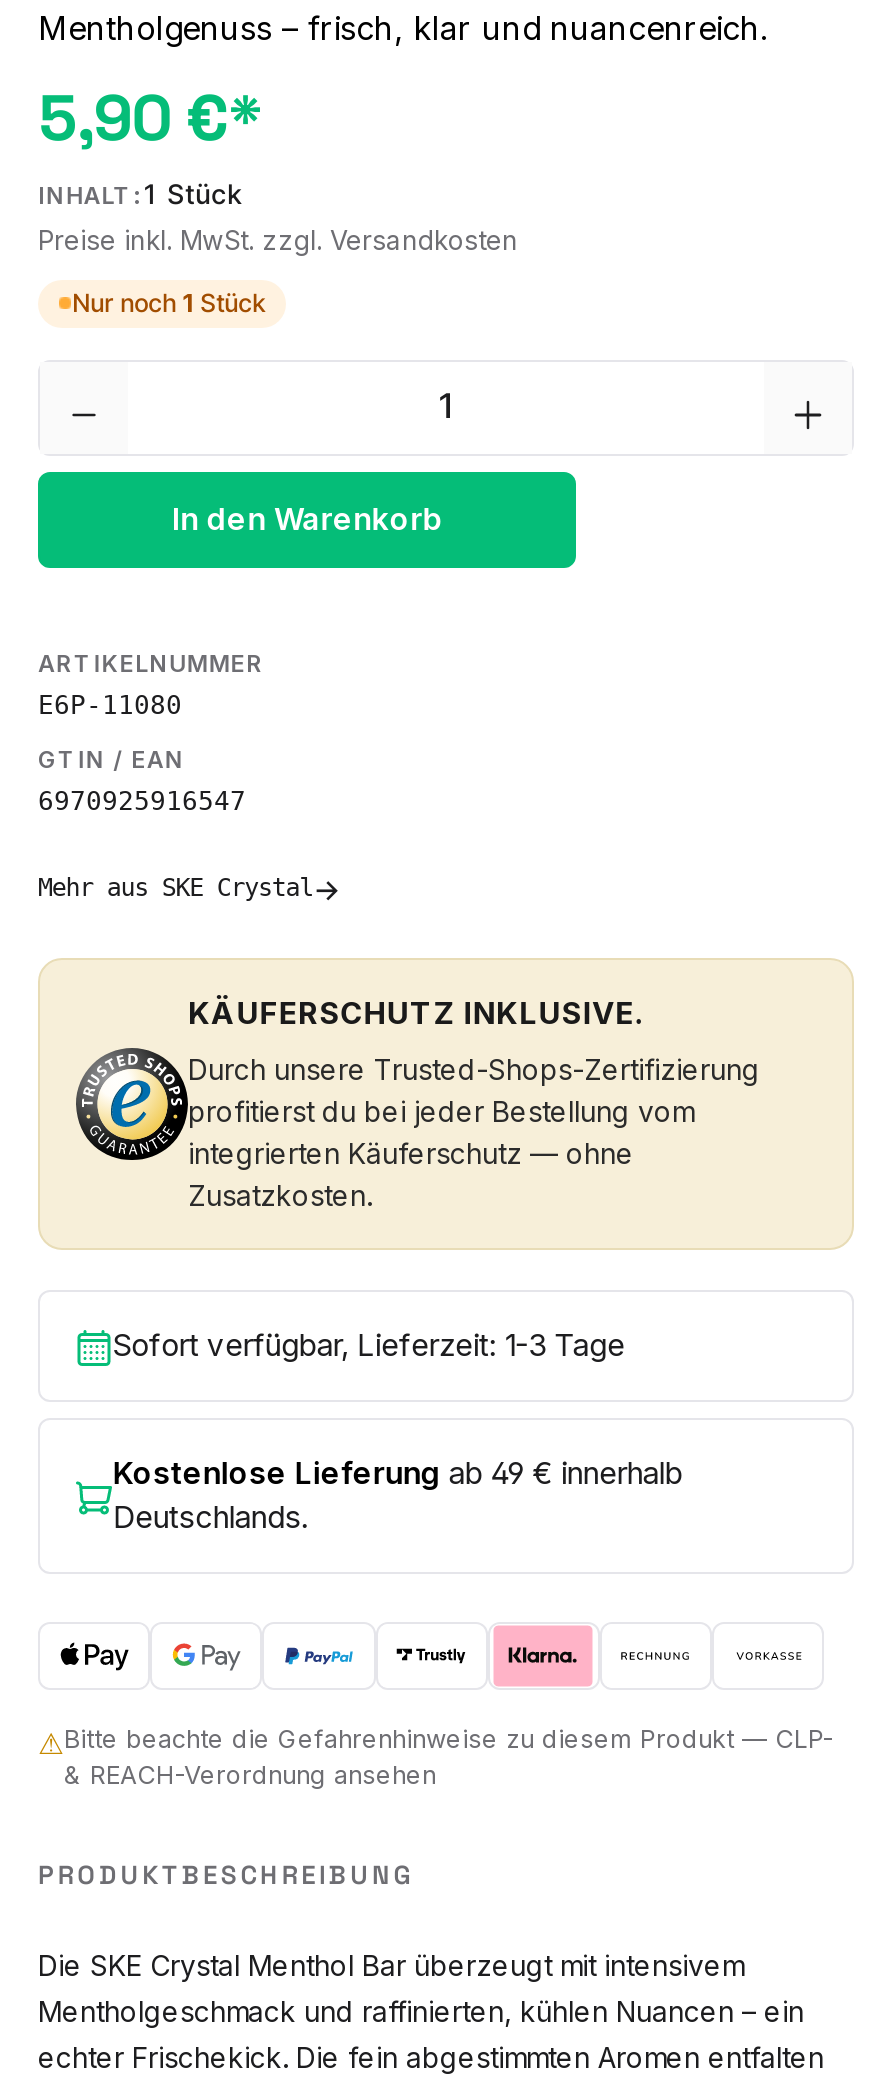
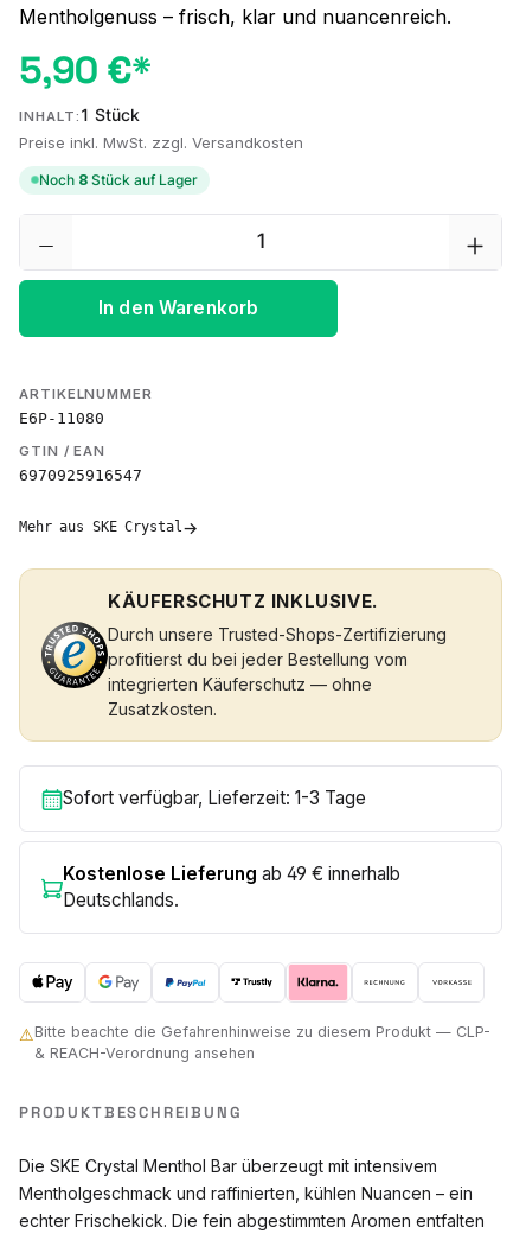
[72,287,266,317] Nur noch 1 Stück -> [39,170,198,188] Noch 8 Stück auf Lager

